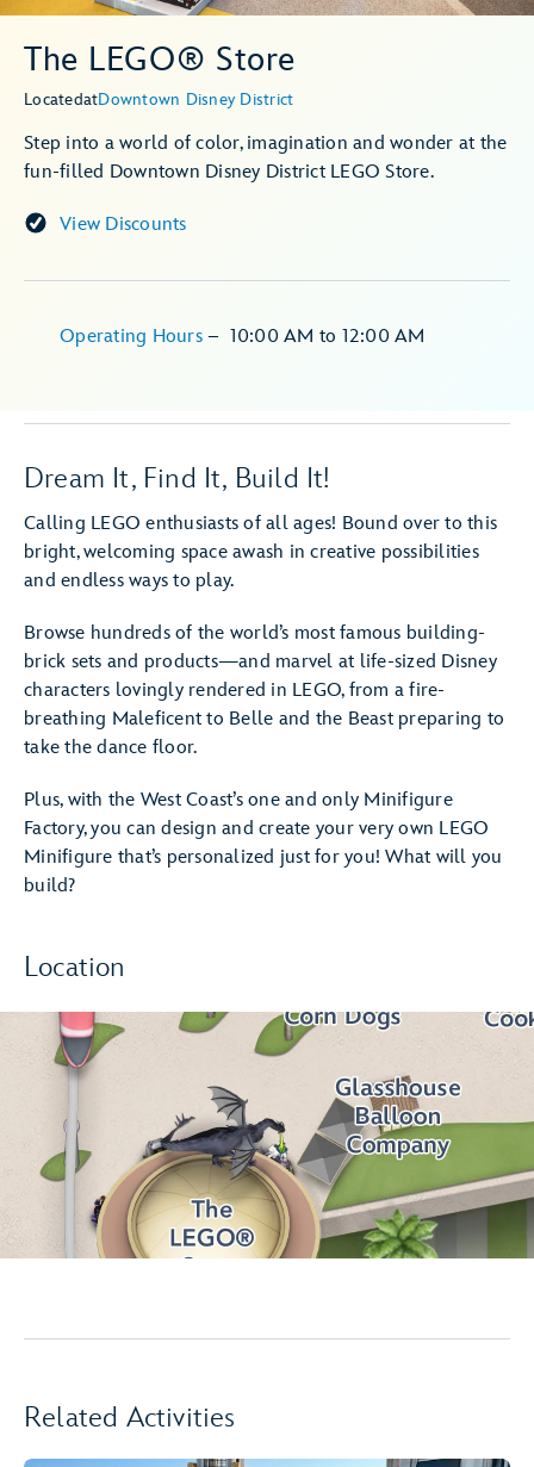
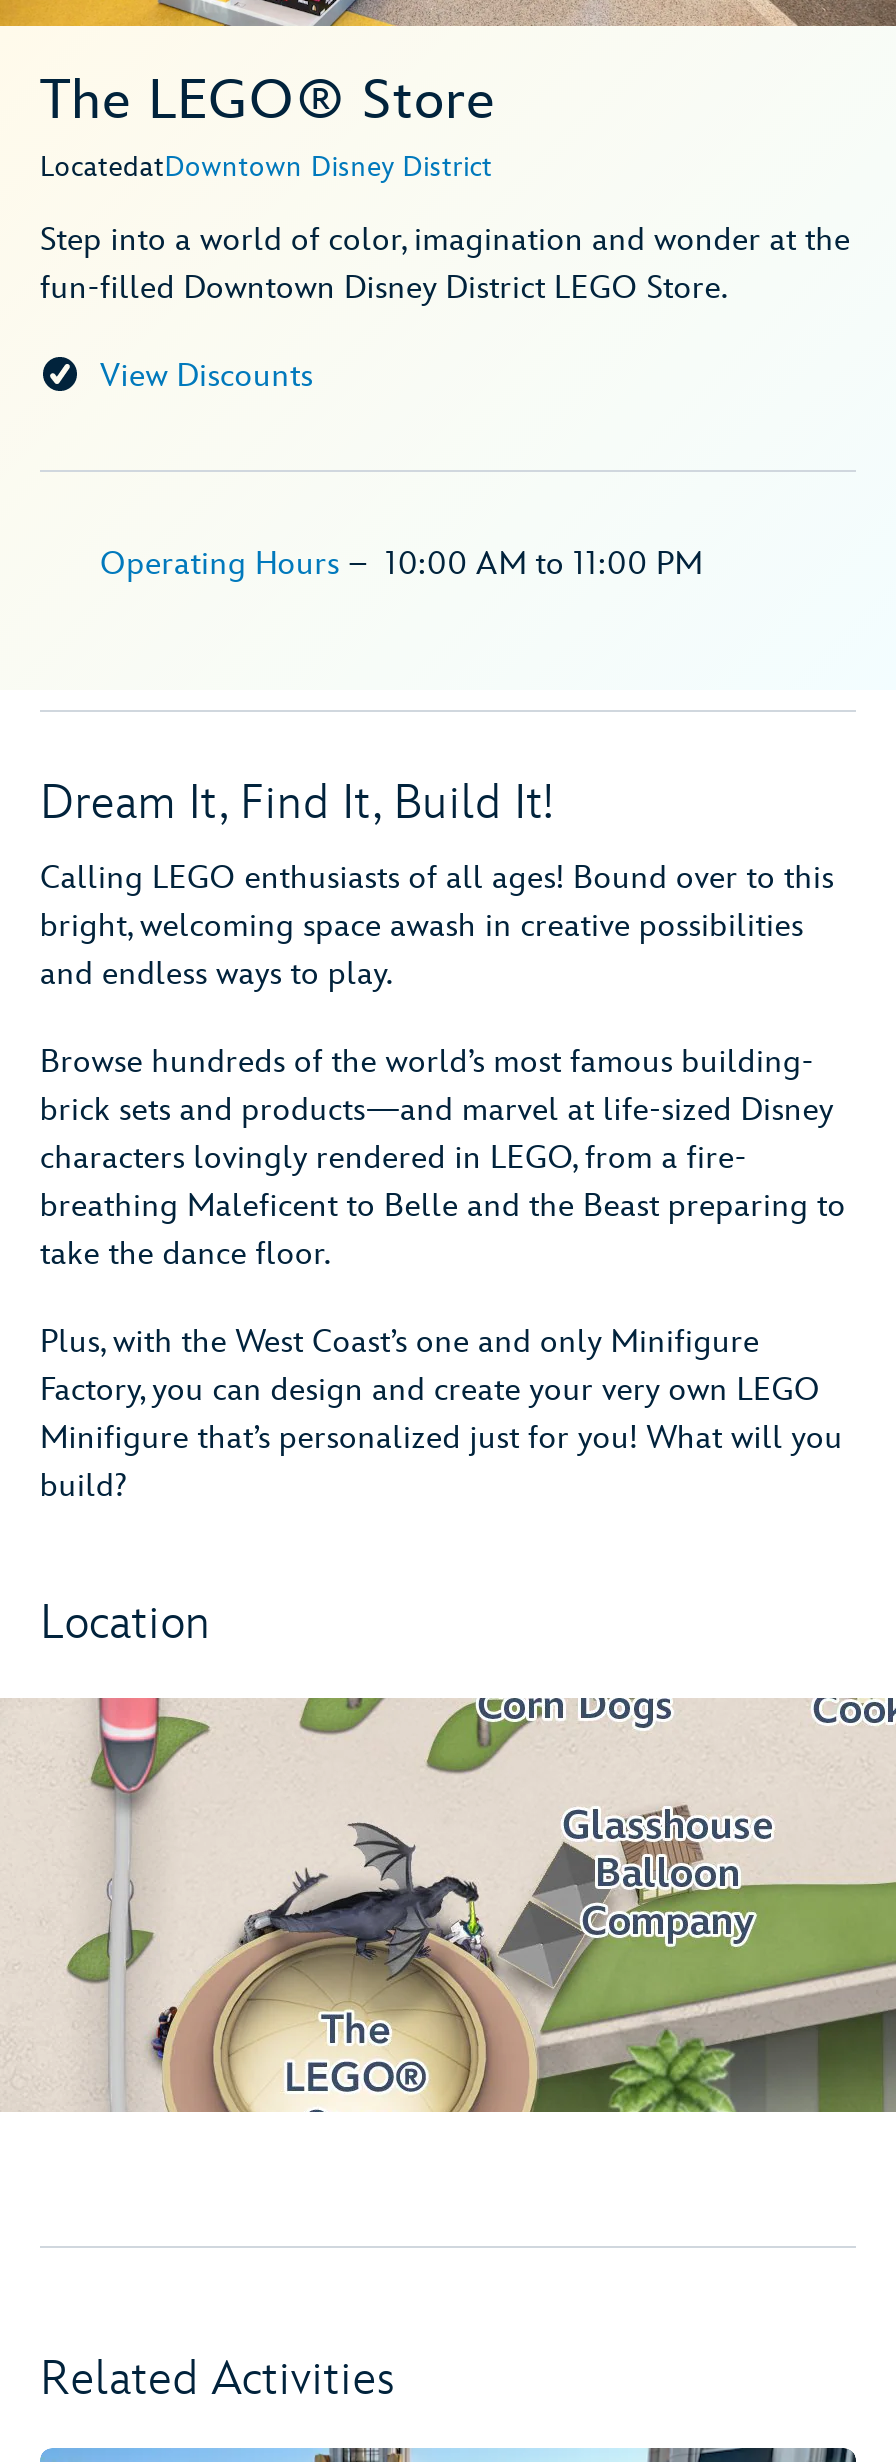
[60,325,425,348] Operating Hours – 10:00 AM to 12:00 AM -> [100,546,703,584] Operating Hours – 10:00 AM to 11:00 PM

